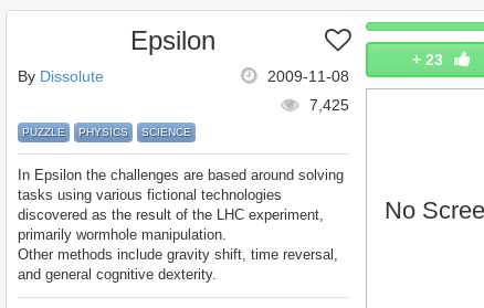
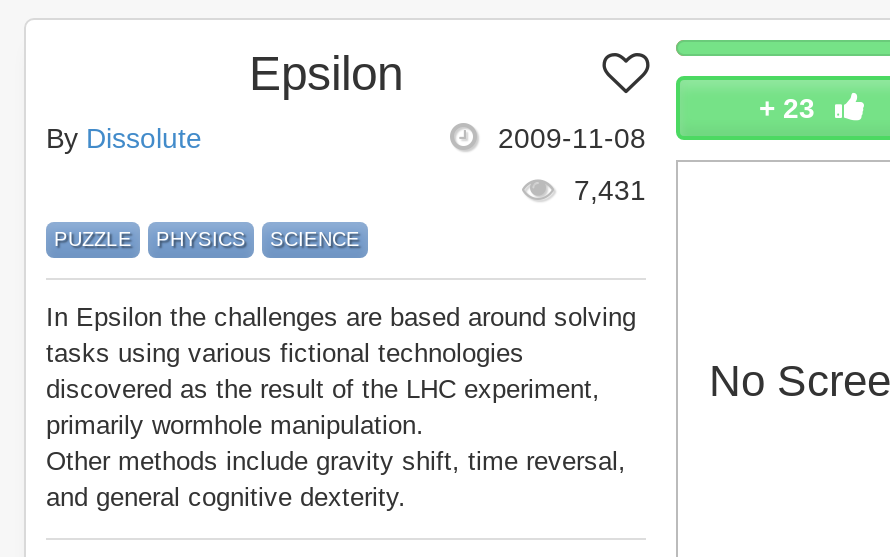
[309,96,349,114] 7,425 -> [574,174,646,206] 7,431

